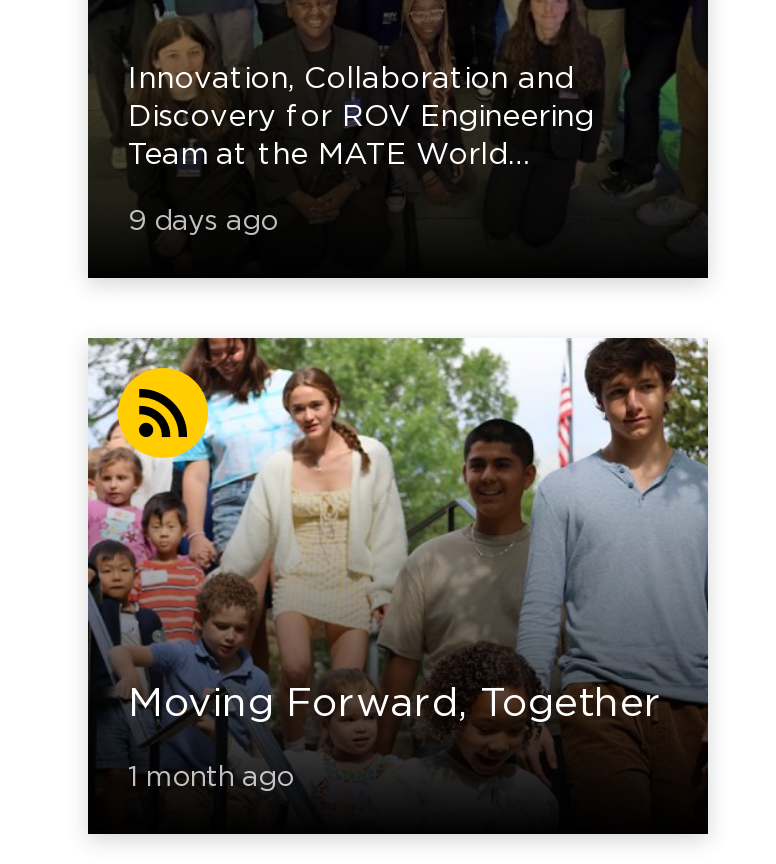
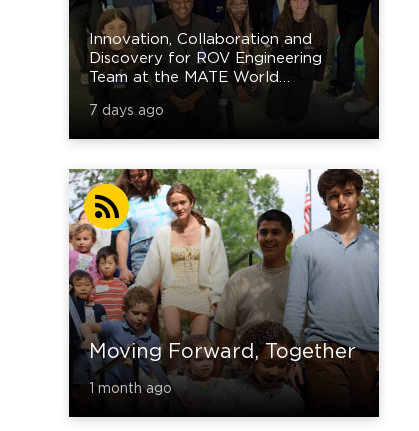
[128,200,278,240] 9 days ago -> [89,100,164,120] 7 days ago

